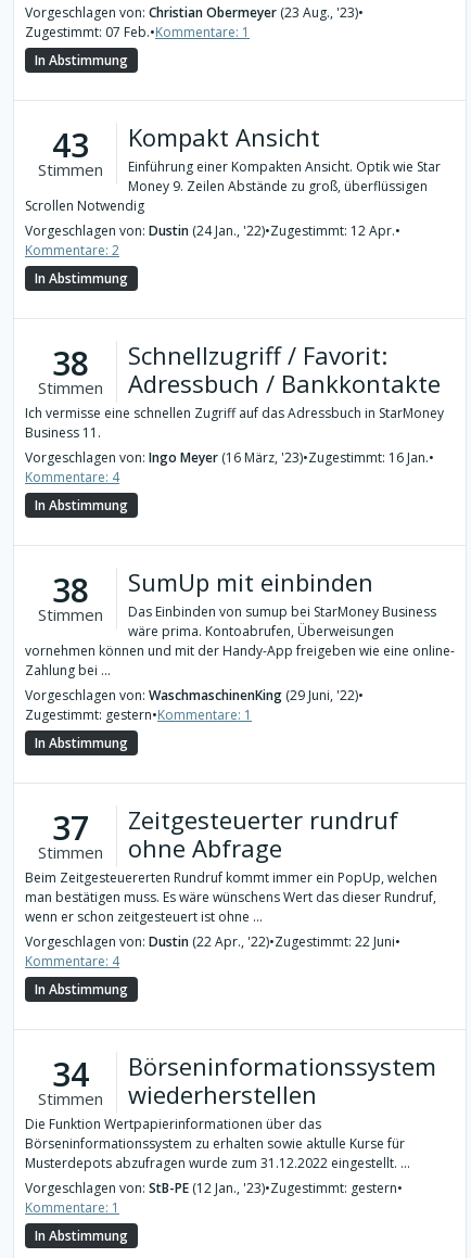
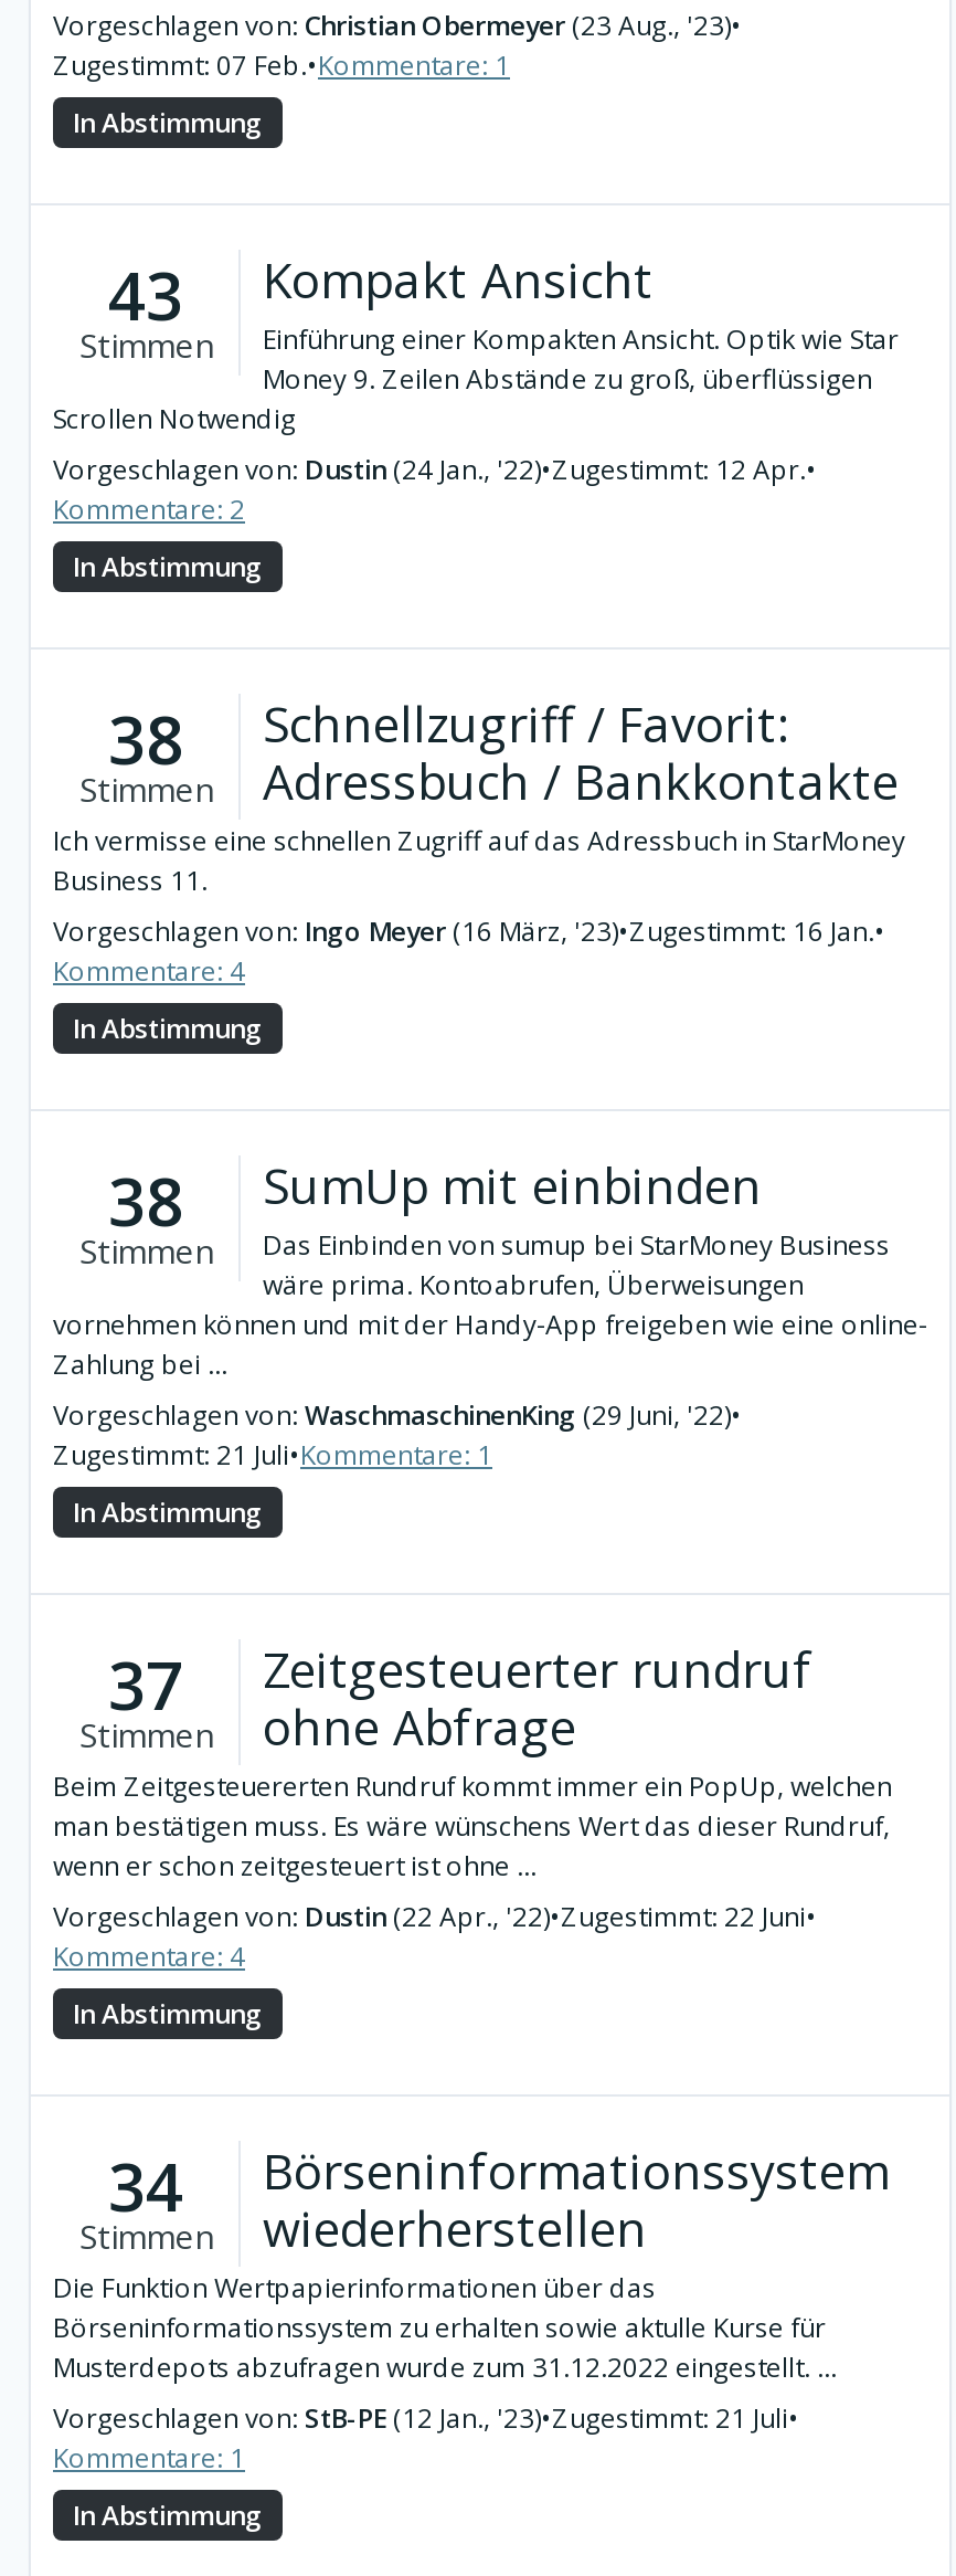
[25,706,252,724] Zugestimmt: gestern•Kommentare: 1 -> [53,1436,492,1474] Zugestimmt: 21 Juli•Kommentare: 1
[25,1179,403,1197] Vorgeschlagen von: StB-PE (12 Jan., '23)•Zugestimmt: gestern• -> [53,2399,799,2437] Vorgeschlagen von: StB-PE (12 Jan., '23)•Zugestimmt: 21 Juli•

